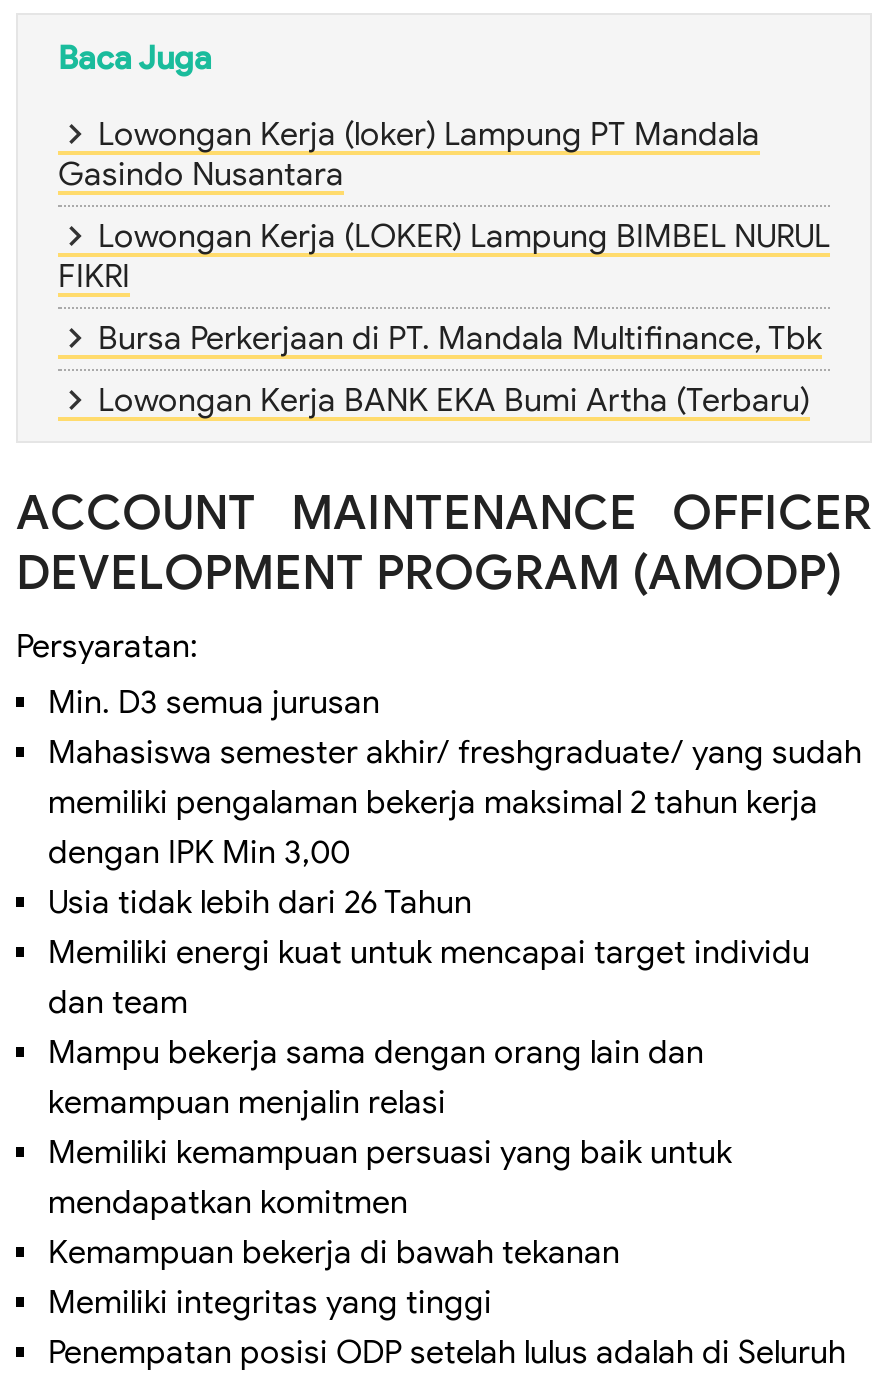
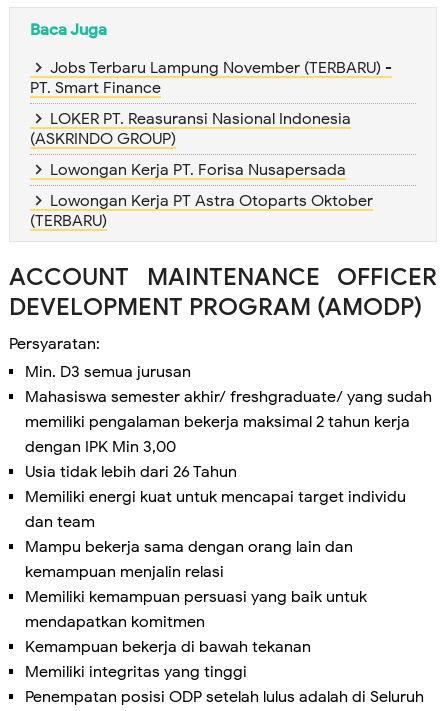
[58,115,760,195] Lowongan Kerja (loker) Lampung PT Mandala | Gasindo Nusantara -> [30,58,392,98] Jobs Terbaru Lampung November (TERBARU) - | PT. Smart Finance
[58,217,830,297] Lowongan Kerja (LOKER) Lampung BIMBEL NURUL | FIKRI -> [30,109,351,149] LOKER PT. Reasuransi Nasional Indonesia | (ASKRINDO GROUP)
[98,319,822,359] Bursa Perkerjaan di PT. Mandala Multifinance, Tbk -> [50,160,346,180] Lowongan Kerja PT. Forisa Nusapersada
[98,381,810,421] Lowongan Kerja BANK EKA Bumi Artha (Terbaru) -> [30,191,373,231] Lowongan Kerja PT Astra Otoparts Oktober | (TERBARU)

